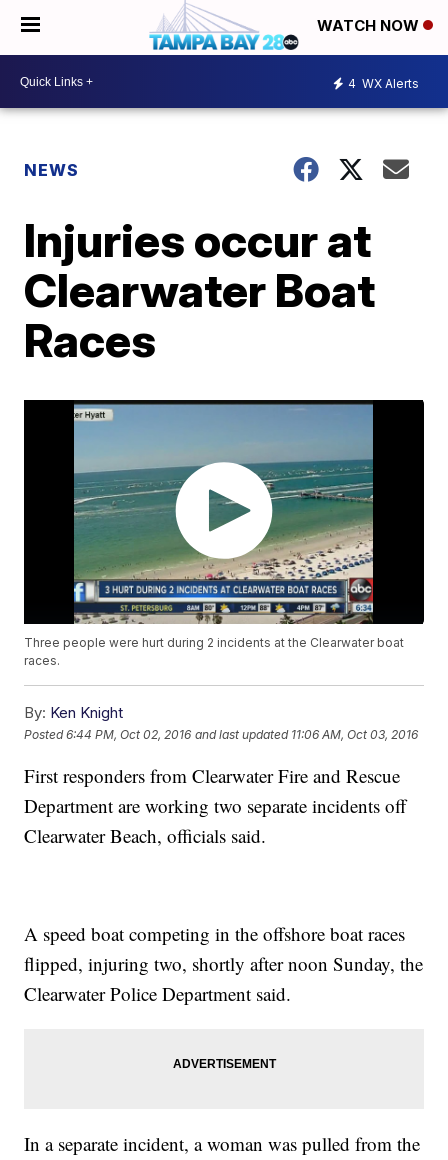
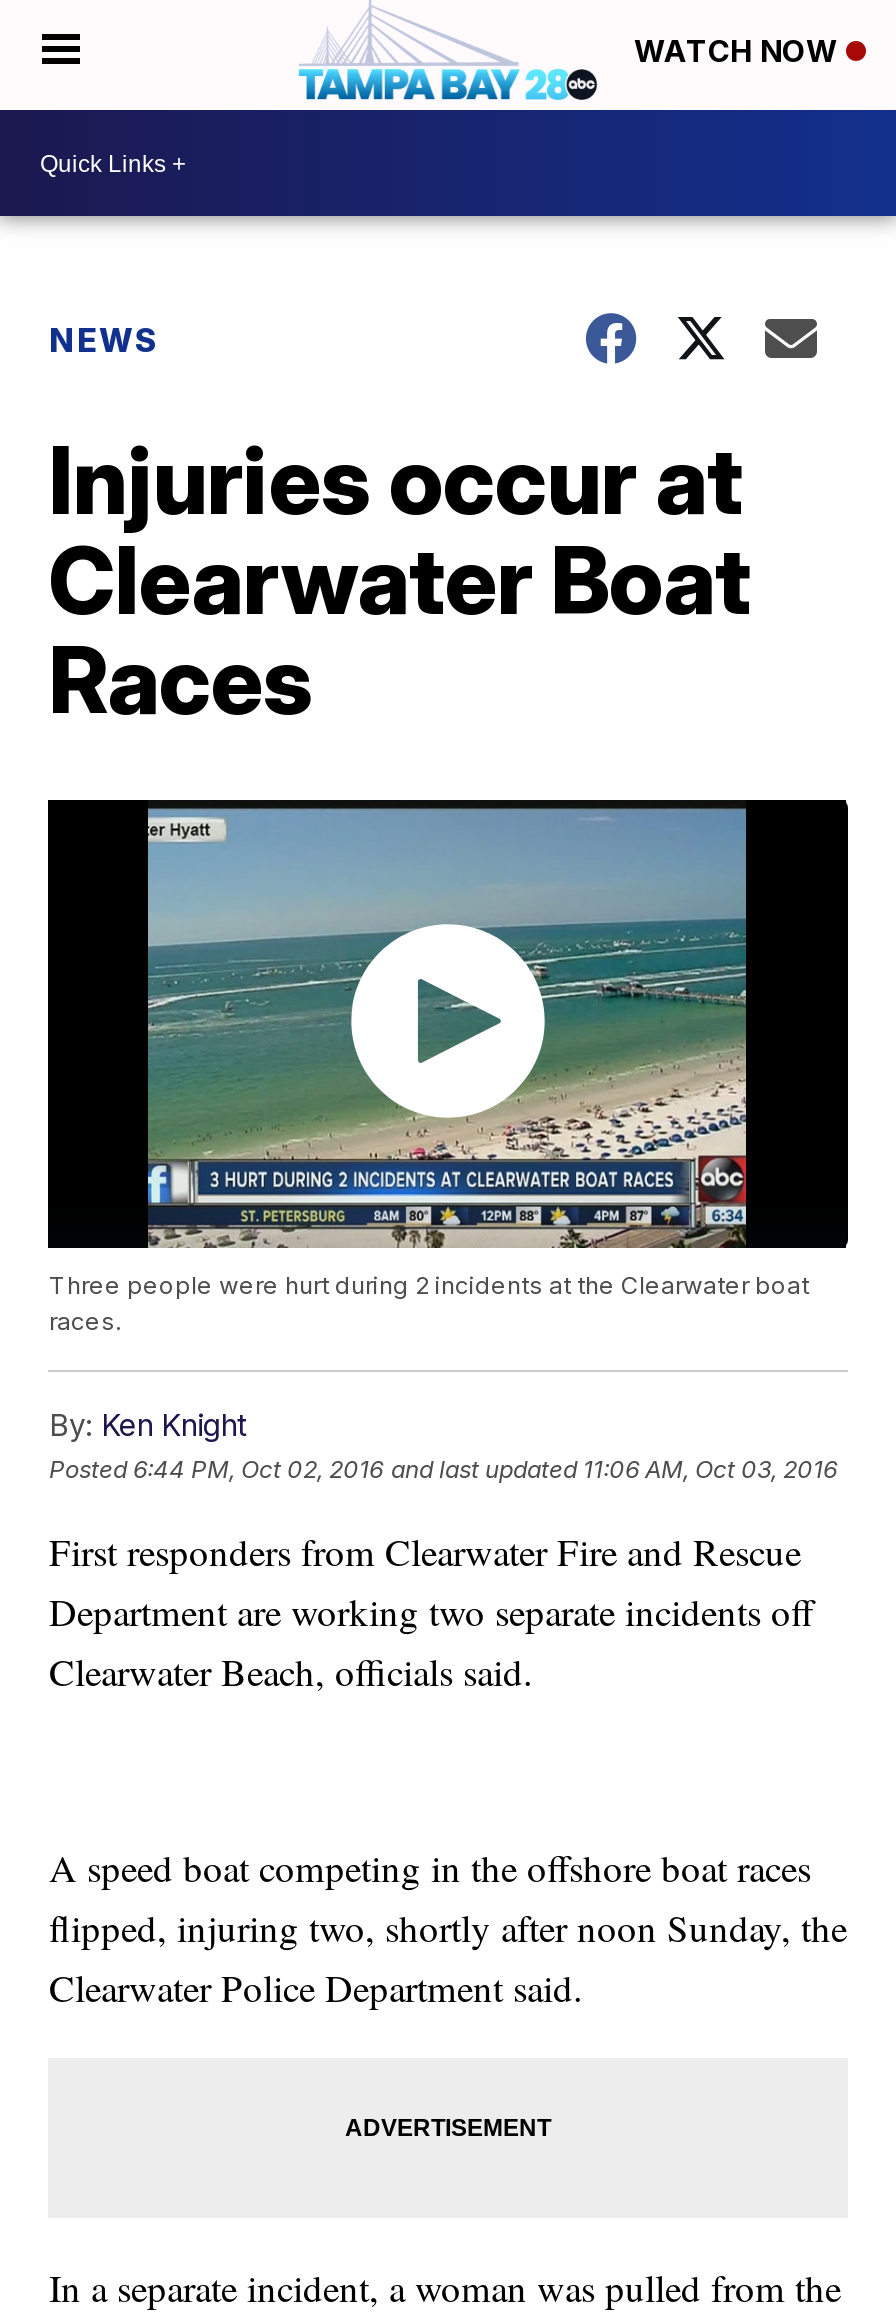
[348,75,419,90] 4 WX Alerts -> none

